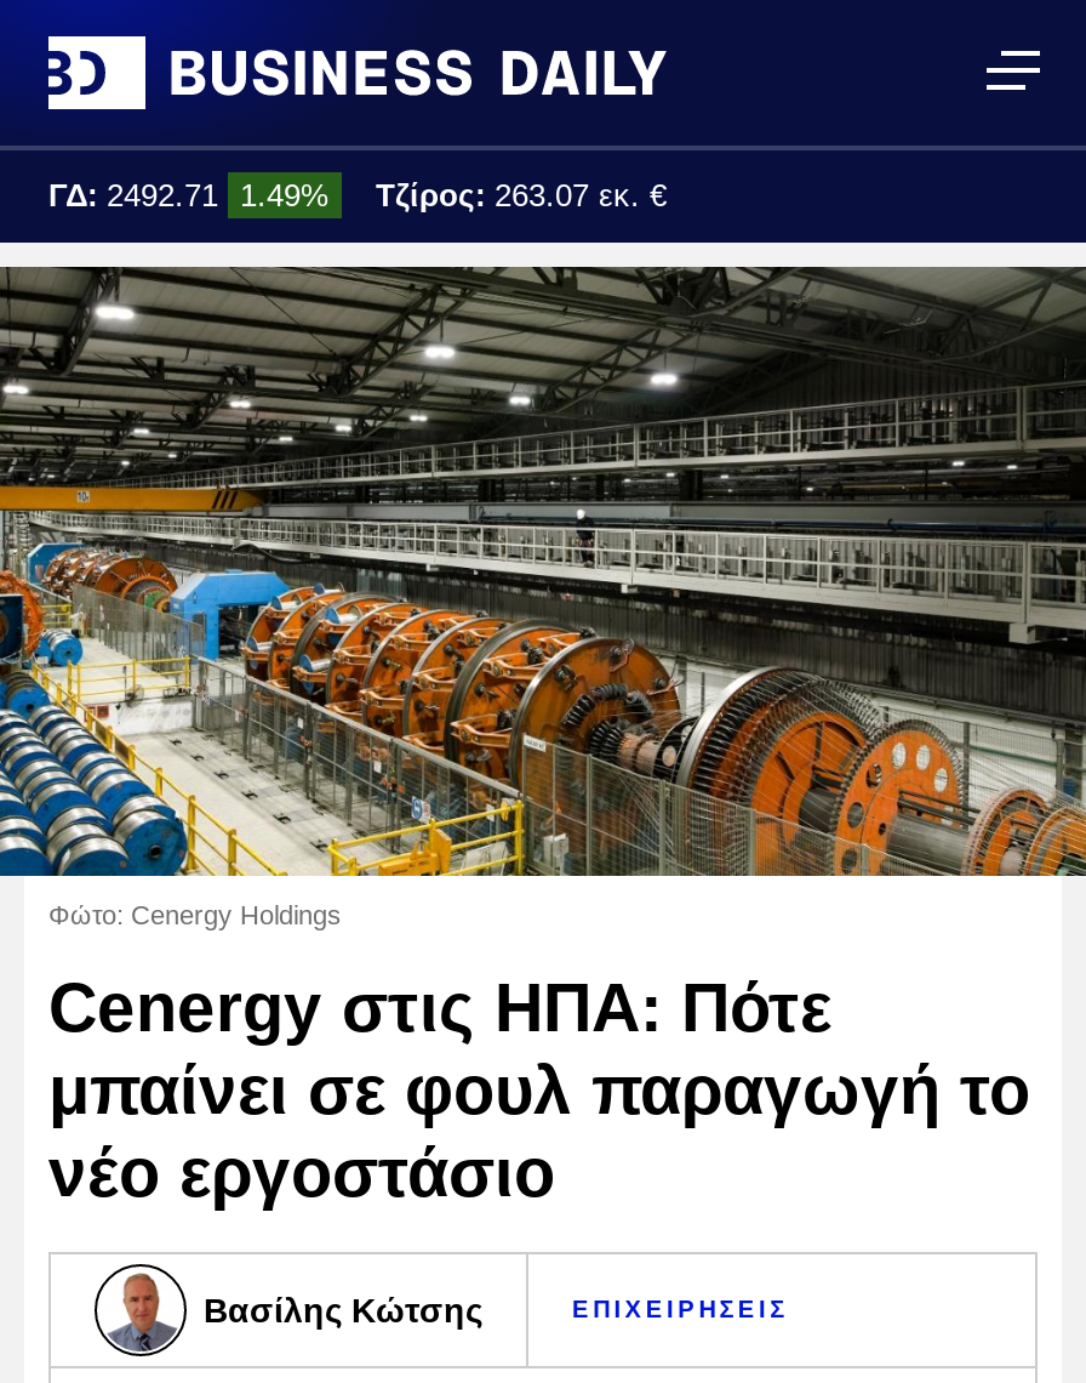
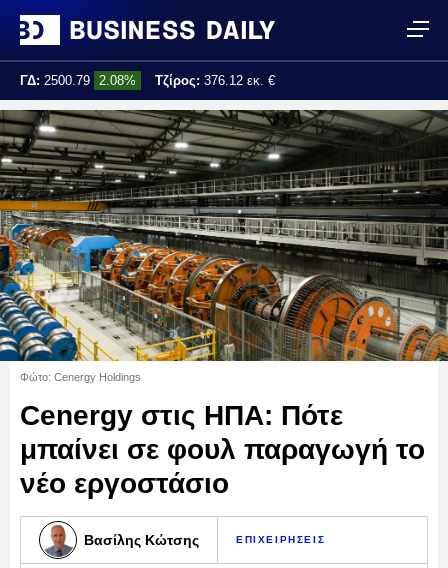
[48,177,330,214] ΓΔ: 2492.71 1.49% -> [20,73,136,88] ΓΔ: 2500.79 2.08%
[376,177,667,214] Τζίρος: 263.07 εκ. € -> [155,73,275,88] Τζίρος: 376.12 εκ. €

